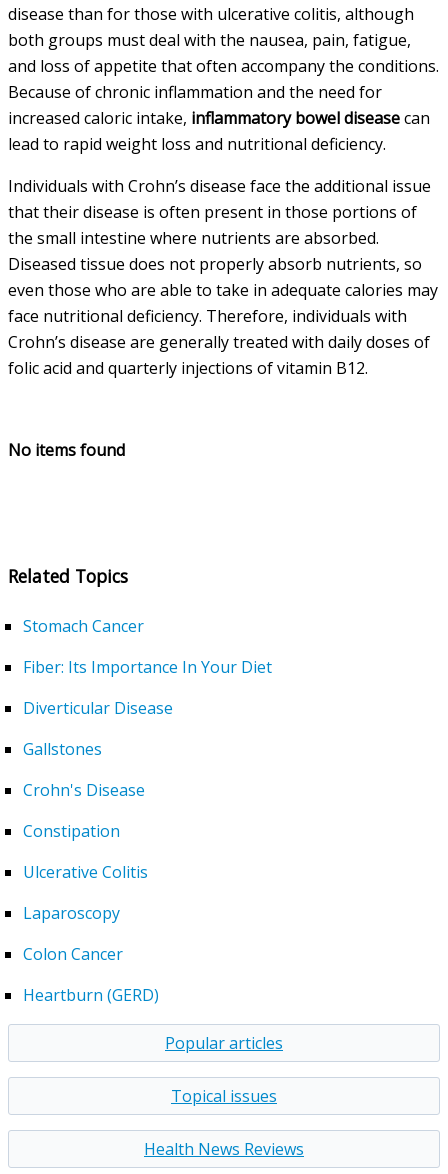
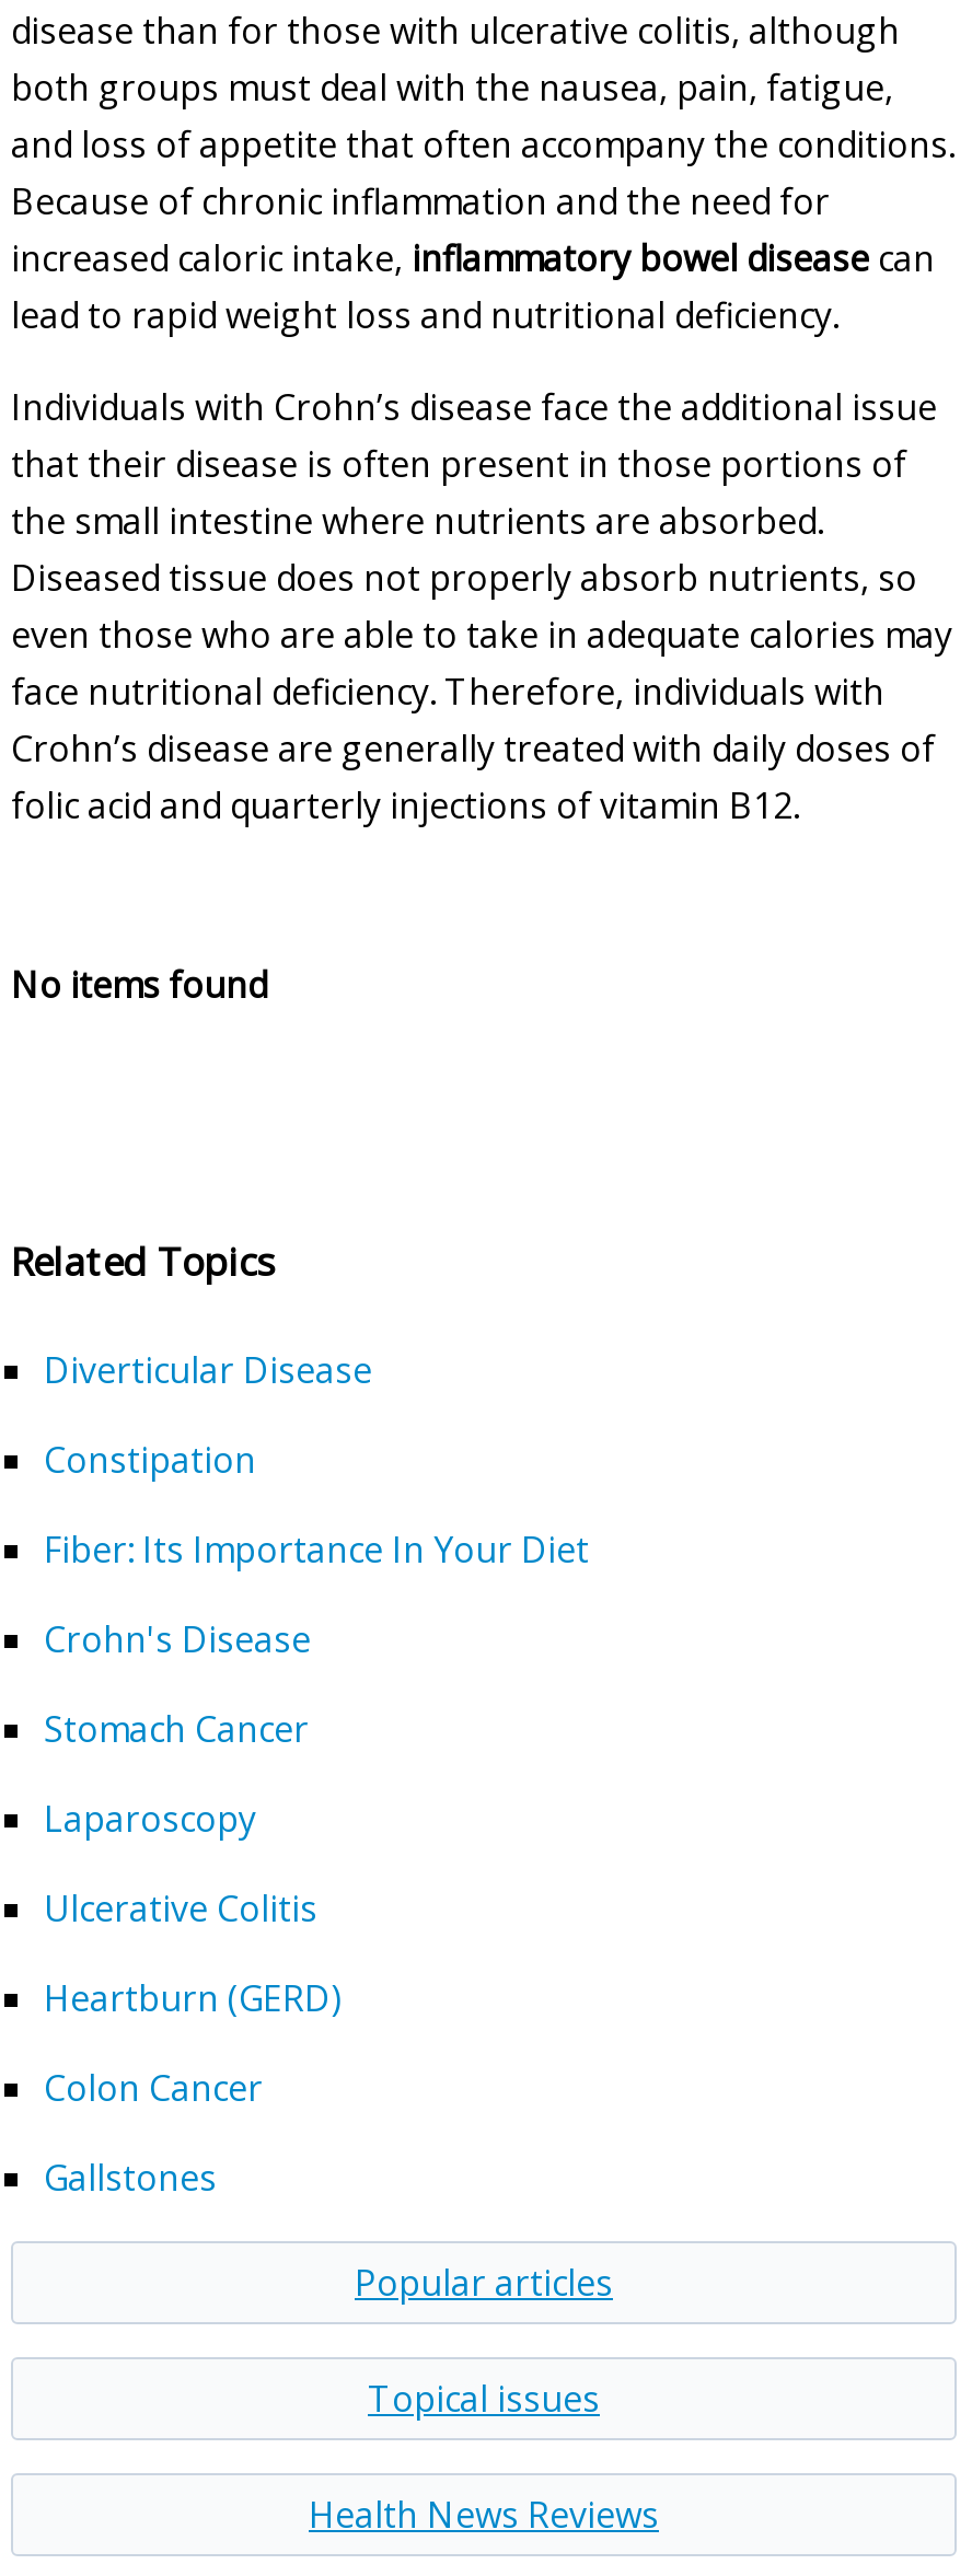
moved [23,615,144,637] -> [44,1704,309,1752]: Stomach Cancer
moved [23,656,272,719] -> [44,1345,589,1573]: Fiber: Its Importance In Your Diet | Diverticular Disease
moved [23,738,102,760] -> [44,2153,217,2201]: Gallstones
moved [23,779,145,842] -> [44,1435,311,1663]: Crohn's Disease | Constipation
moved [23,861,159,1006] -> [44,1794,342,2111]: Ulcerative Colitis | Laparoscopy | Colon Cancer | Heartburn (GERD)

